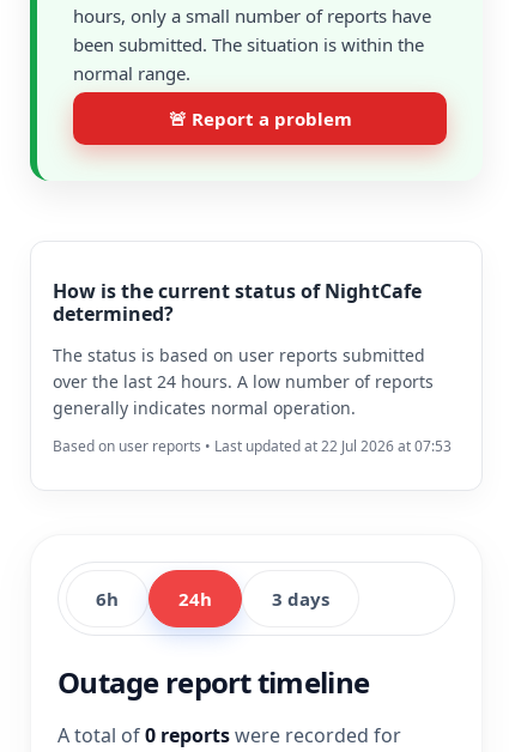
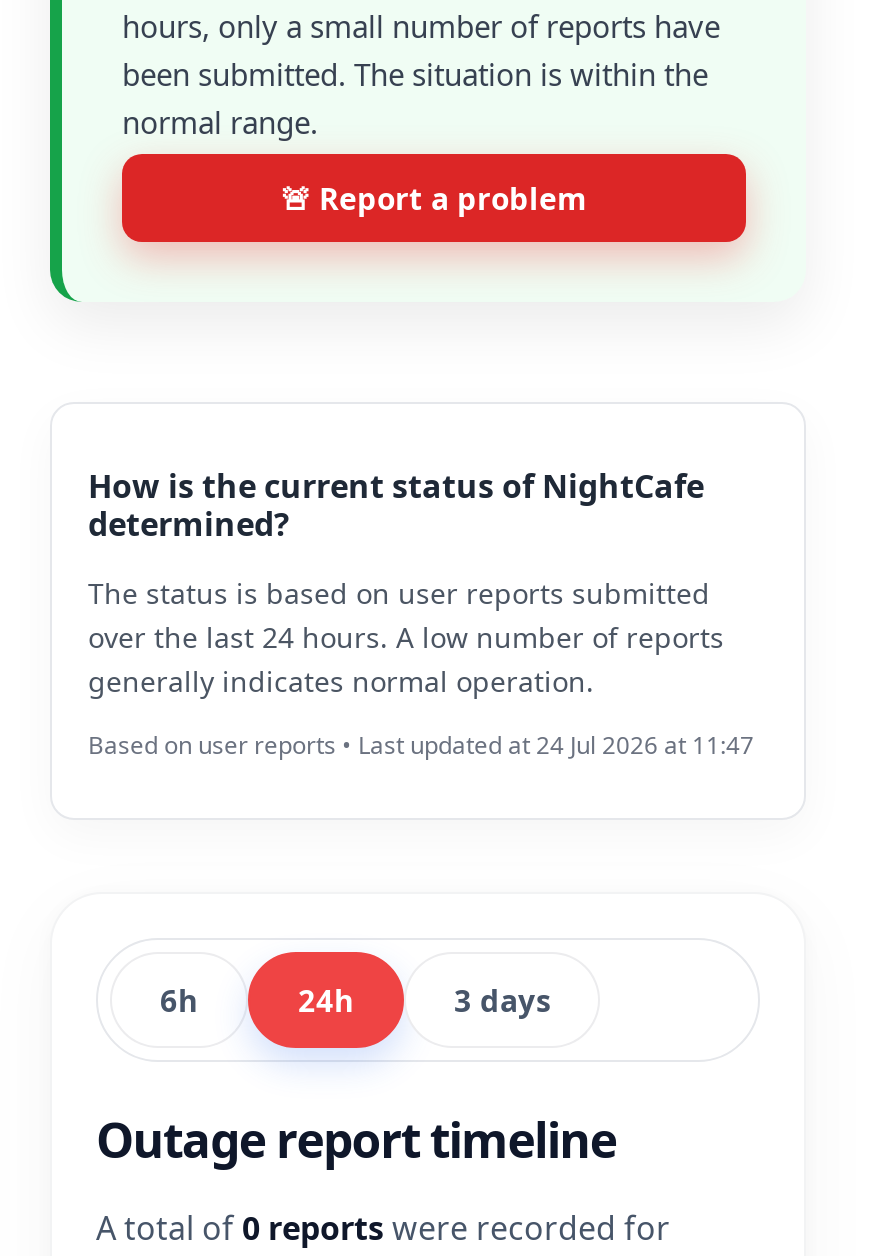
[53,436,452,456] Based on user reports • Last updated at 22 Jul 2026 at 07:53 -> [88,728,754,762] Based on user reports • Last updated at 24 Jul 2026 at 11:47

